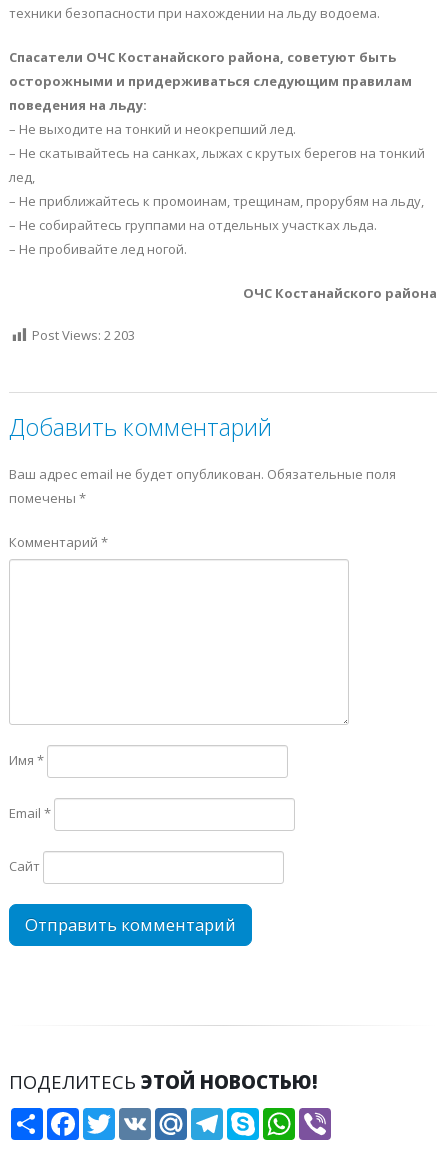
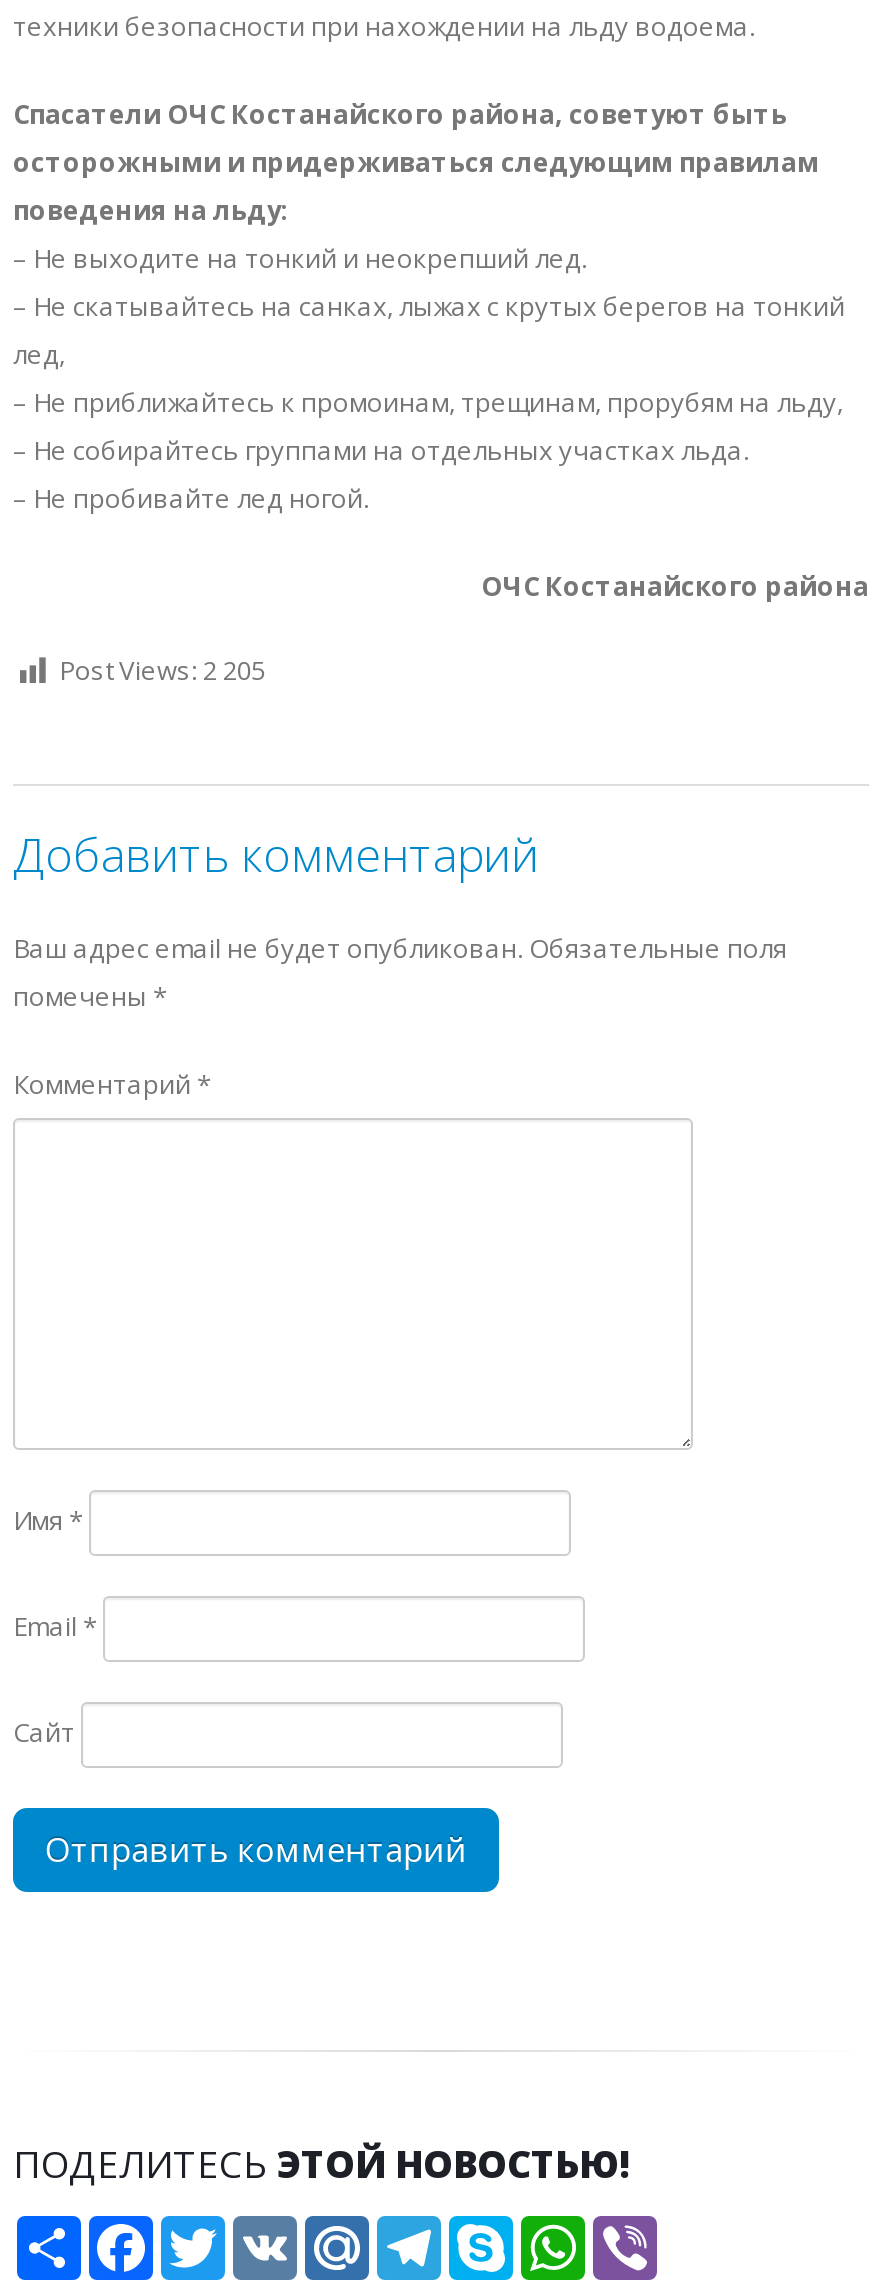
[32,326,135,344] Post Views: 2 203 -> [59,652,265,688] Post Views: 2 205

